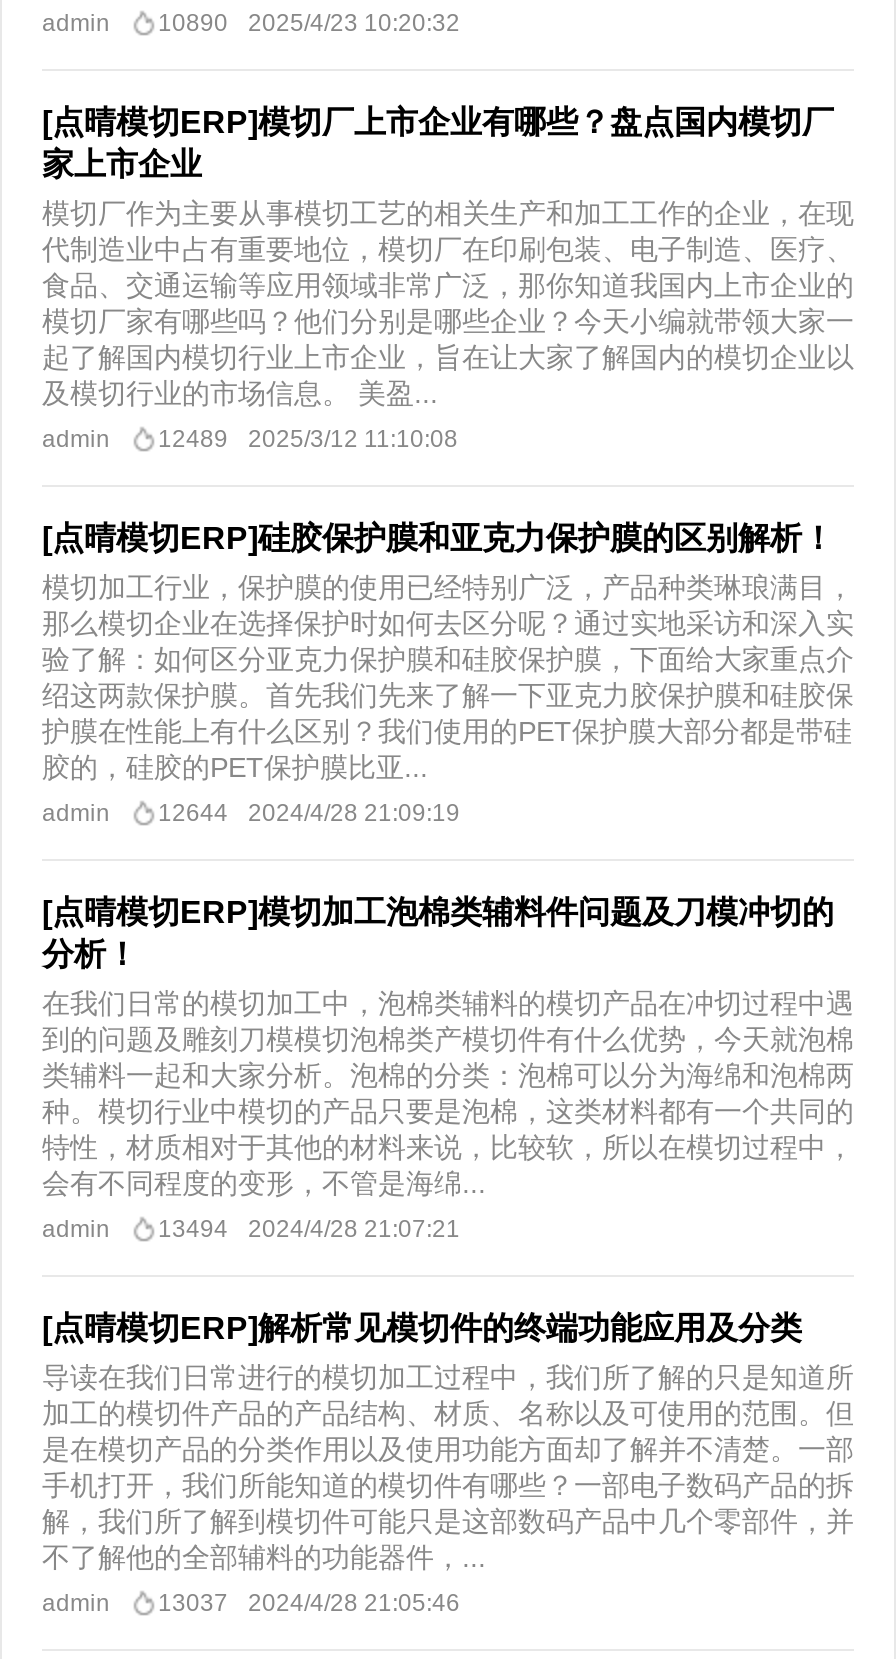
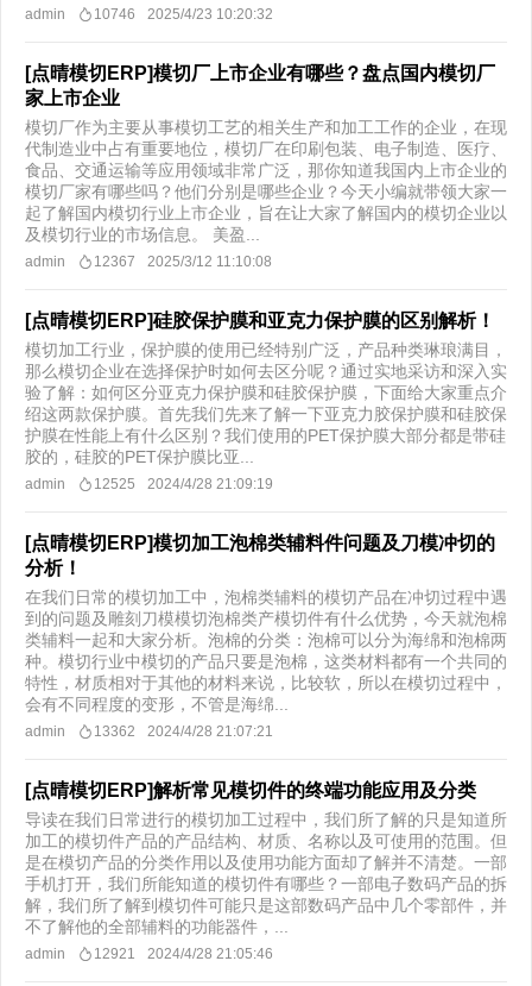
[42,9,460,37] admin 10890 2025/4/23 10:20:32 -> [25,6,273,23] admin 10746 2025/4/23 10:20:32
[42,425,458,453] admin 12489 2025/3/12 11:10:08 -> [25,253,272,270] admin 12367 2025/3/12 11:10:08
[42,799,460,827] admin 12644 2024/4/28 21:09:19 -> [25,476,273,492] admin 12525 2024/4/28 21:09:19
[42,1215,460,1243] admin 13494 2024/4/28 21:07:21 -> [25,723,273,740] admin 13362 2024/4/28 21:07:21
[42,1589,460,1617] admin 13037 2024/4/28 21:05:46 -> [25,946,273,962] admin 12921 2024/4/28 21:05:46

